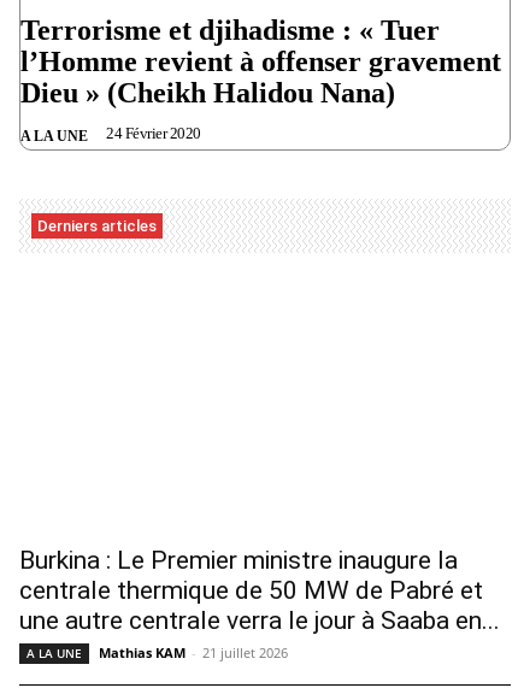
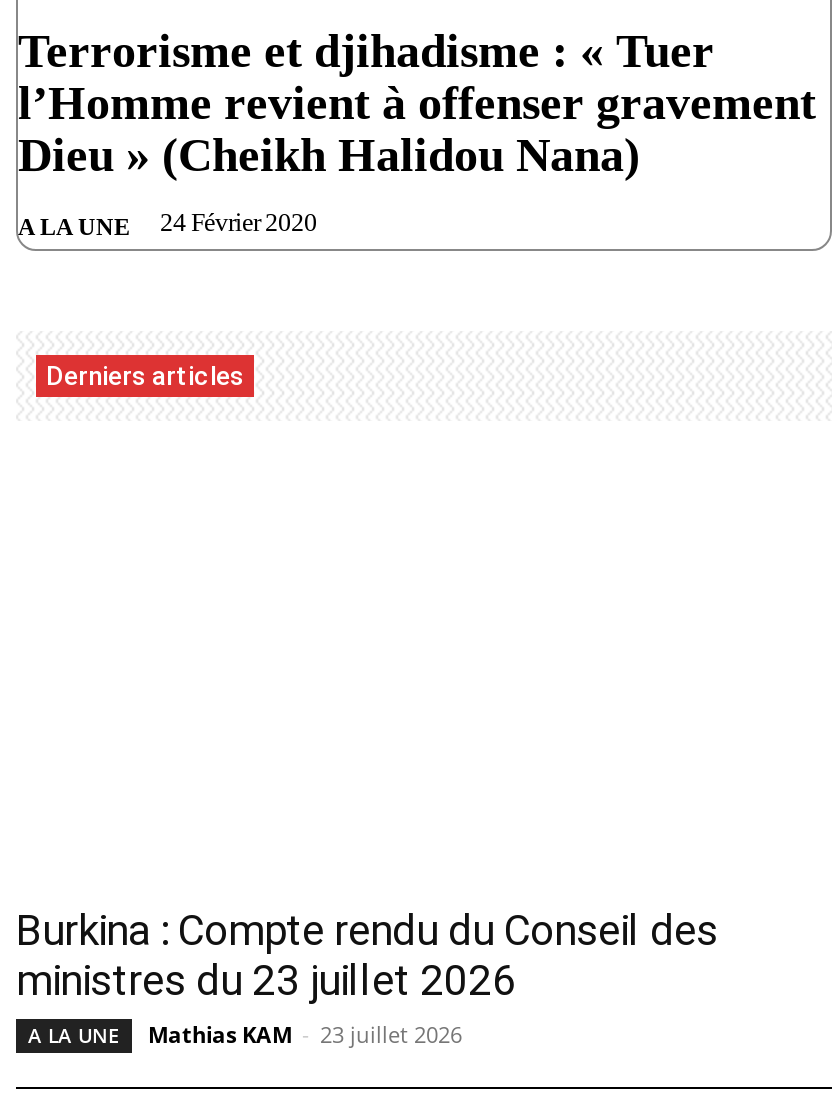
[19,546,500,635] Burkina : Le Premier ministre inaugure la | centrale thermique de 50 MW de Pabré et | une autre centrale verra le jour à Saaba en... -> [16,907,718,1005] Burkina : Compte rendu du Conseil des | ministres du 23 juillet 2026
[99,643,288,661] Mathias KAM - 21 juillet 2026 -> [148,1019,462,1049] Mathias KAM - 23 juillet 2026

